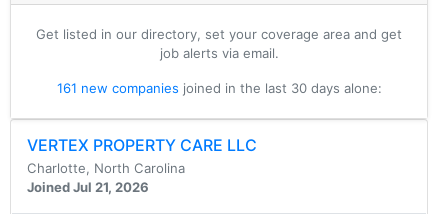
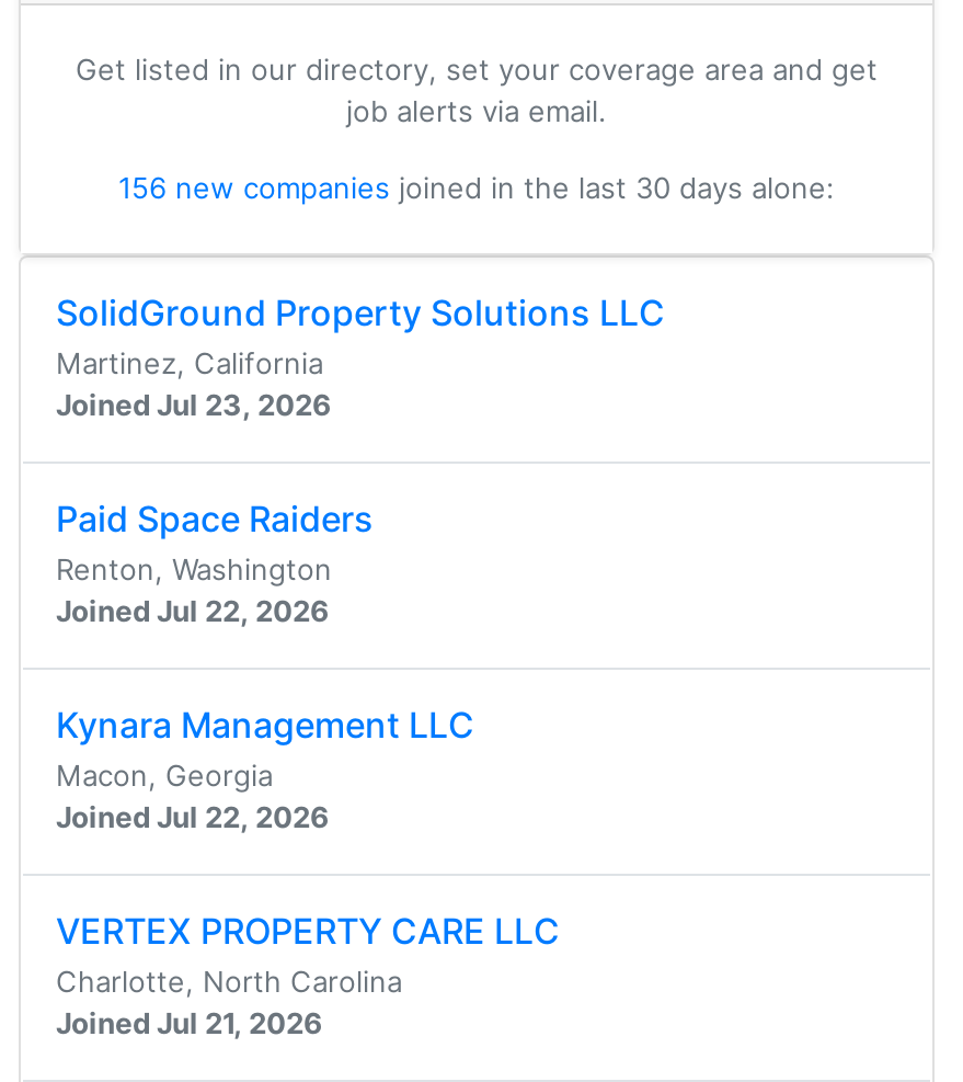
[56,80,381,96] 161 new companies joined in the last 30 days alone: -> [56,171,835,835] 156 new companies joined in the last 30 days alone: | SolidGround Property Solutions LLC | Martinez, California | Joined Jul 23, 2026 | Paid Space Raiders | Renton, Washington | Joined Jul 22, 2026 | Kynara Management LLC | Macon, Georgia | Joined Jul 22, 2026

